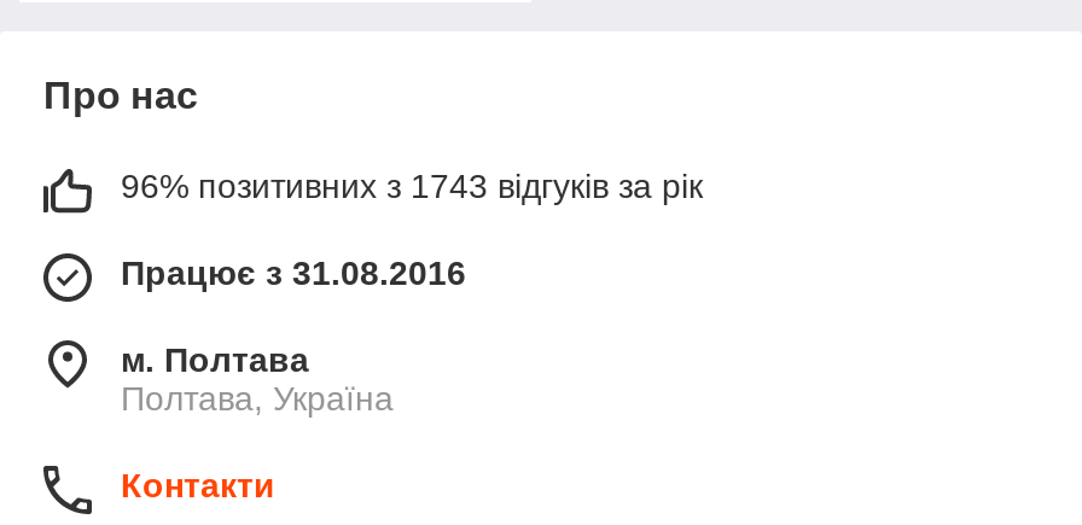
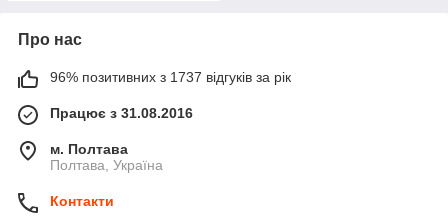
[121,166,703,205] 96% позитивних з 1743 відгуків за рік -> [50,69,291,85] 96% позитивних з 1737 відгуків за рік

